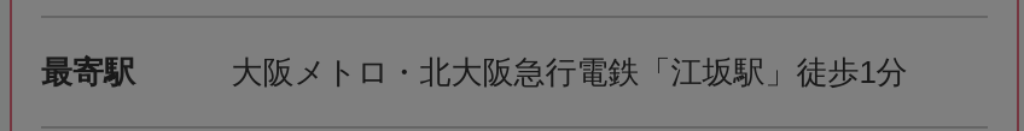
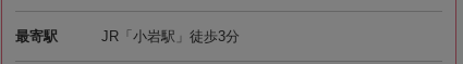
[231,53,907,89] 大阪メトロ・北大阪急行電鉄「江坂駅」徒歩1分 -> [101,28,239,44] JR「小岩駅」徒歩3分

